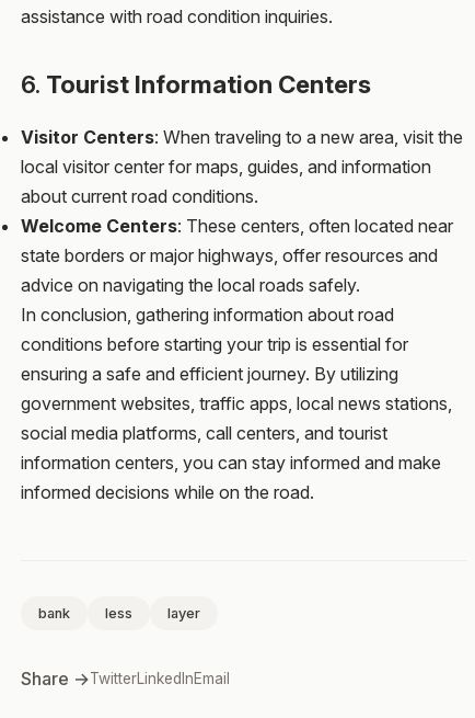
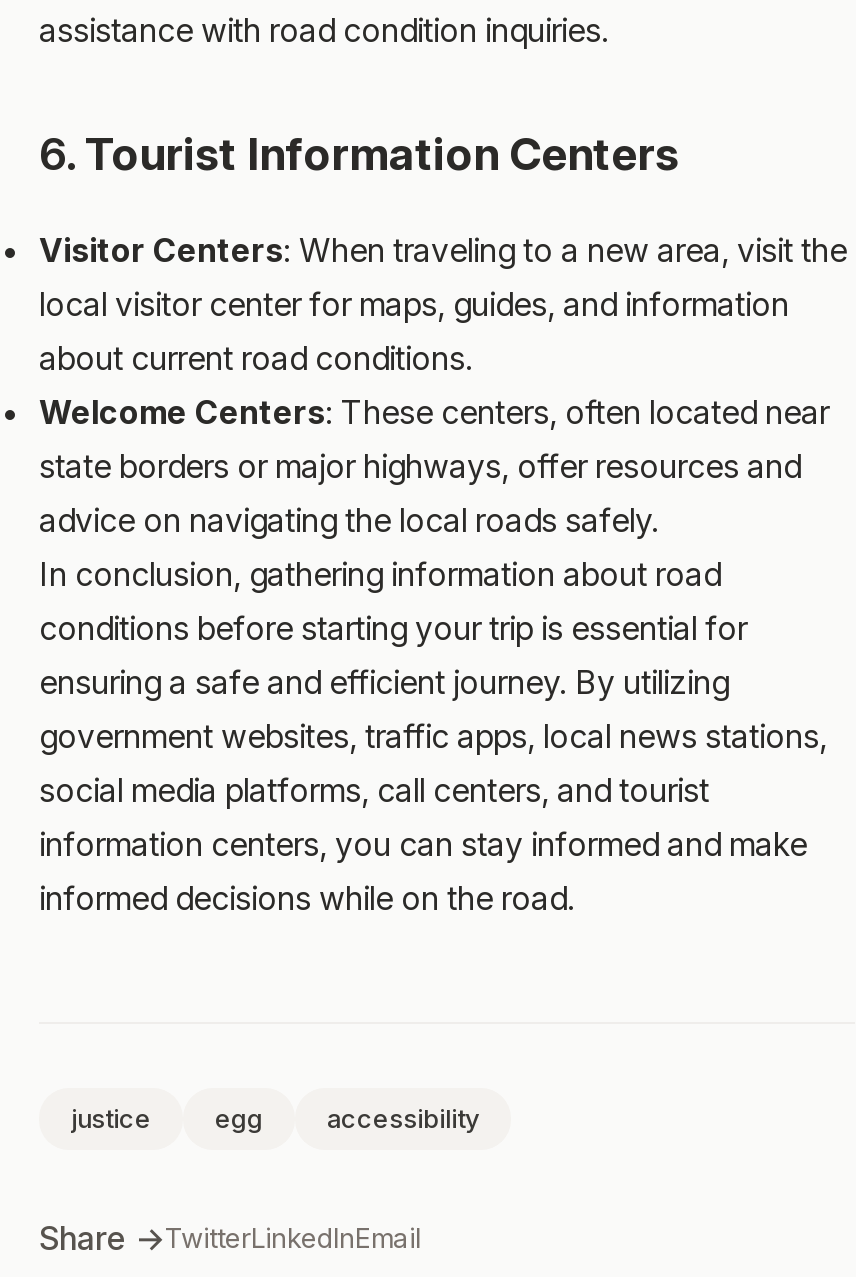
[38,605,200,622] bank | less | layer -> [71,1104,479,1134] justice | egg | accessibility

